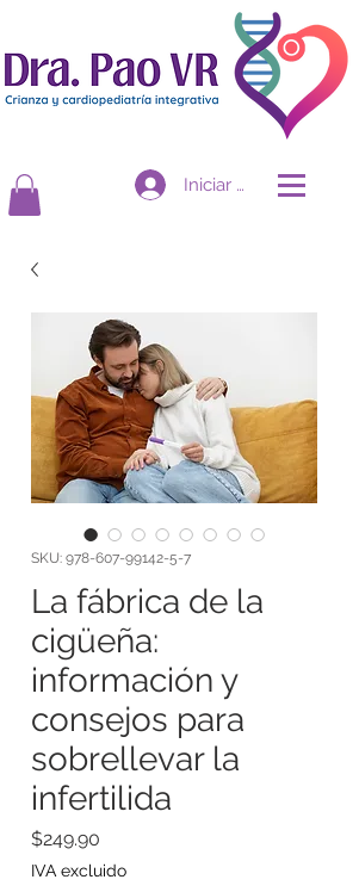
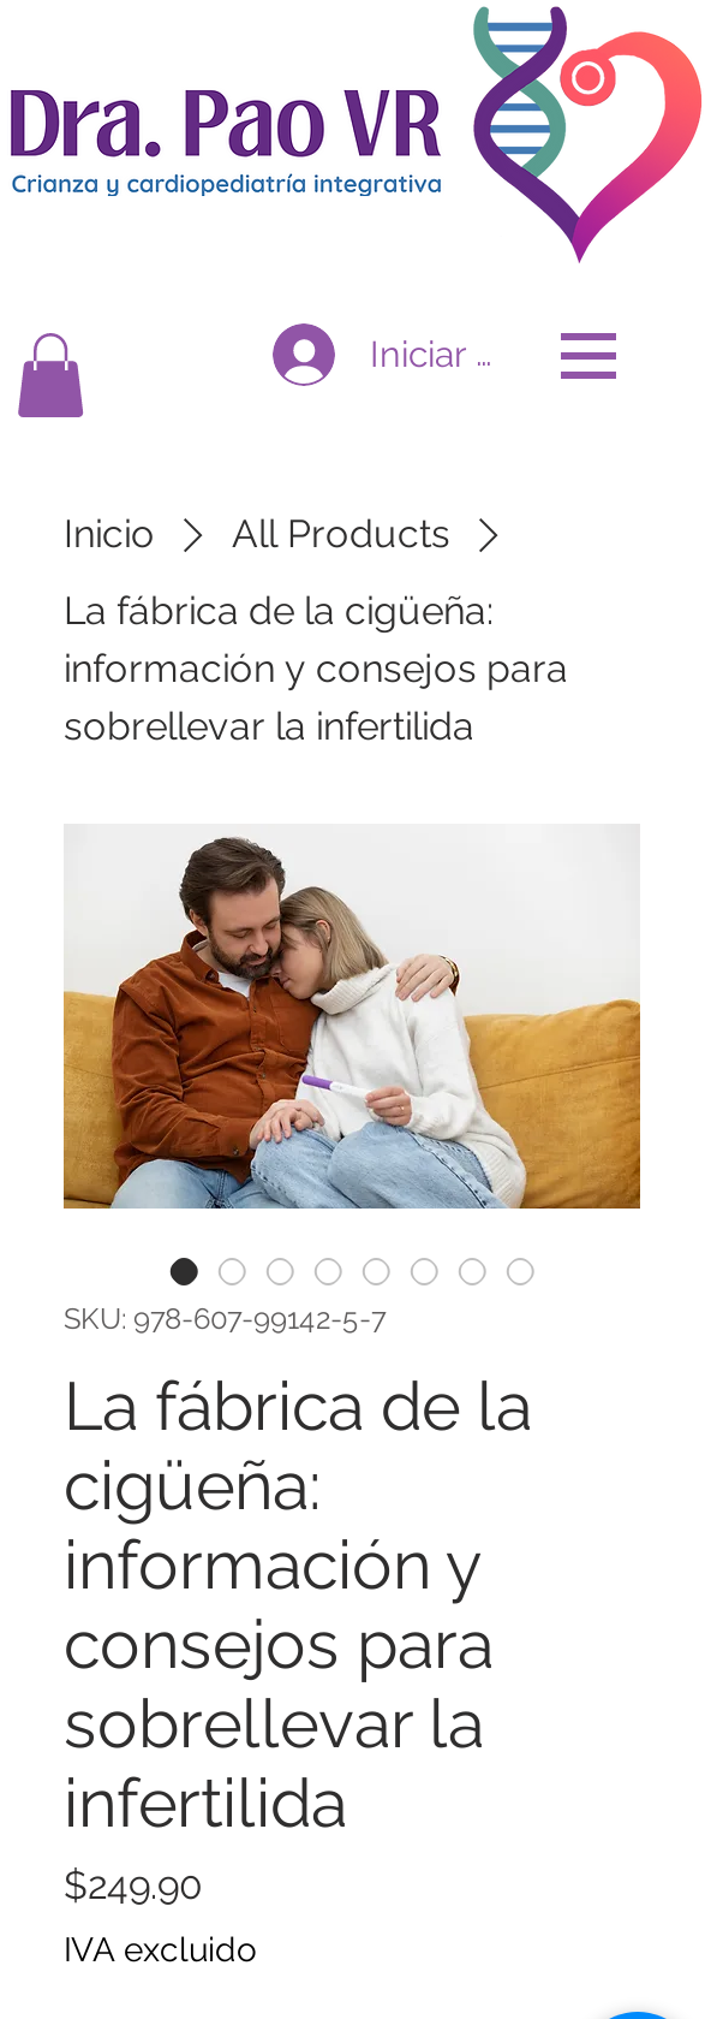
none -> [64,510,568,748] Inicio | All Products | La fábrica de la cigüeña: | información y consejos para | sobrellevar la infertilida

